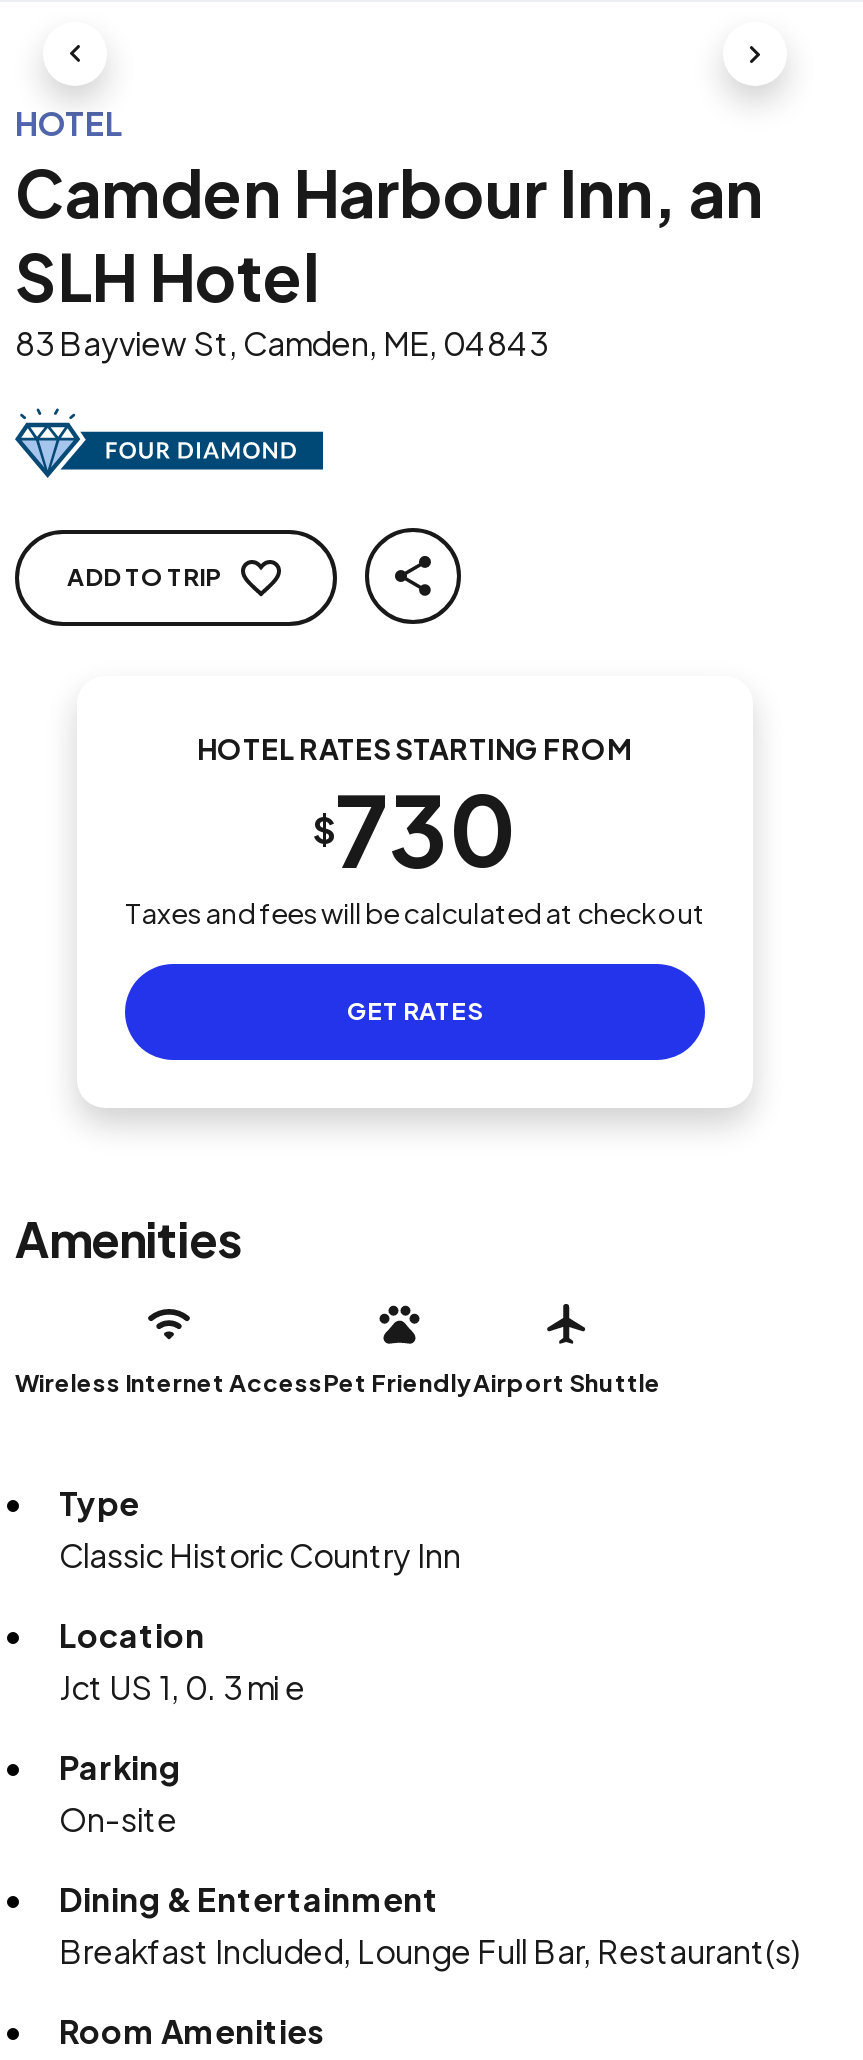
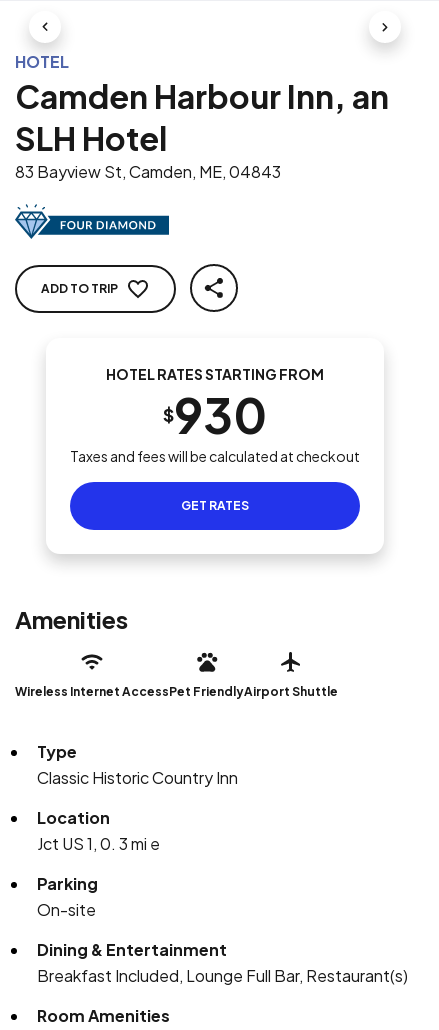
[313,768,517,890] $730 -> [163,384,267,445] $930

